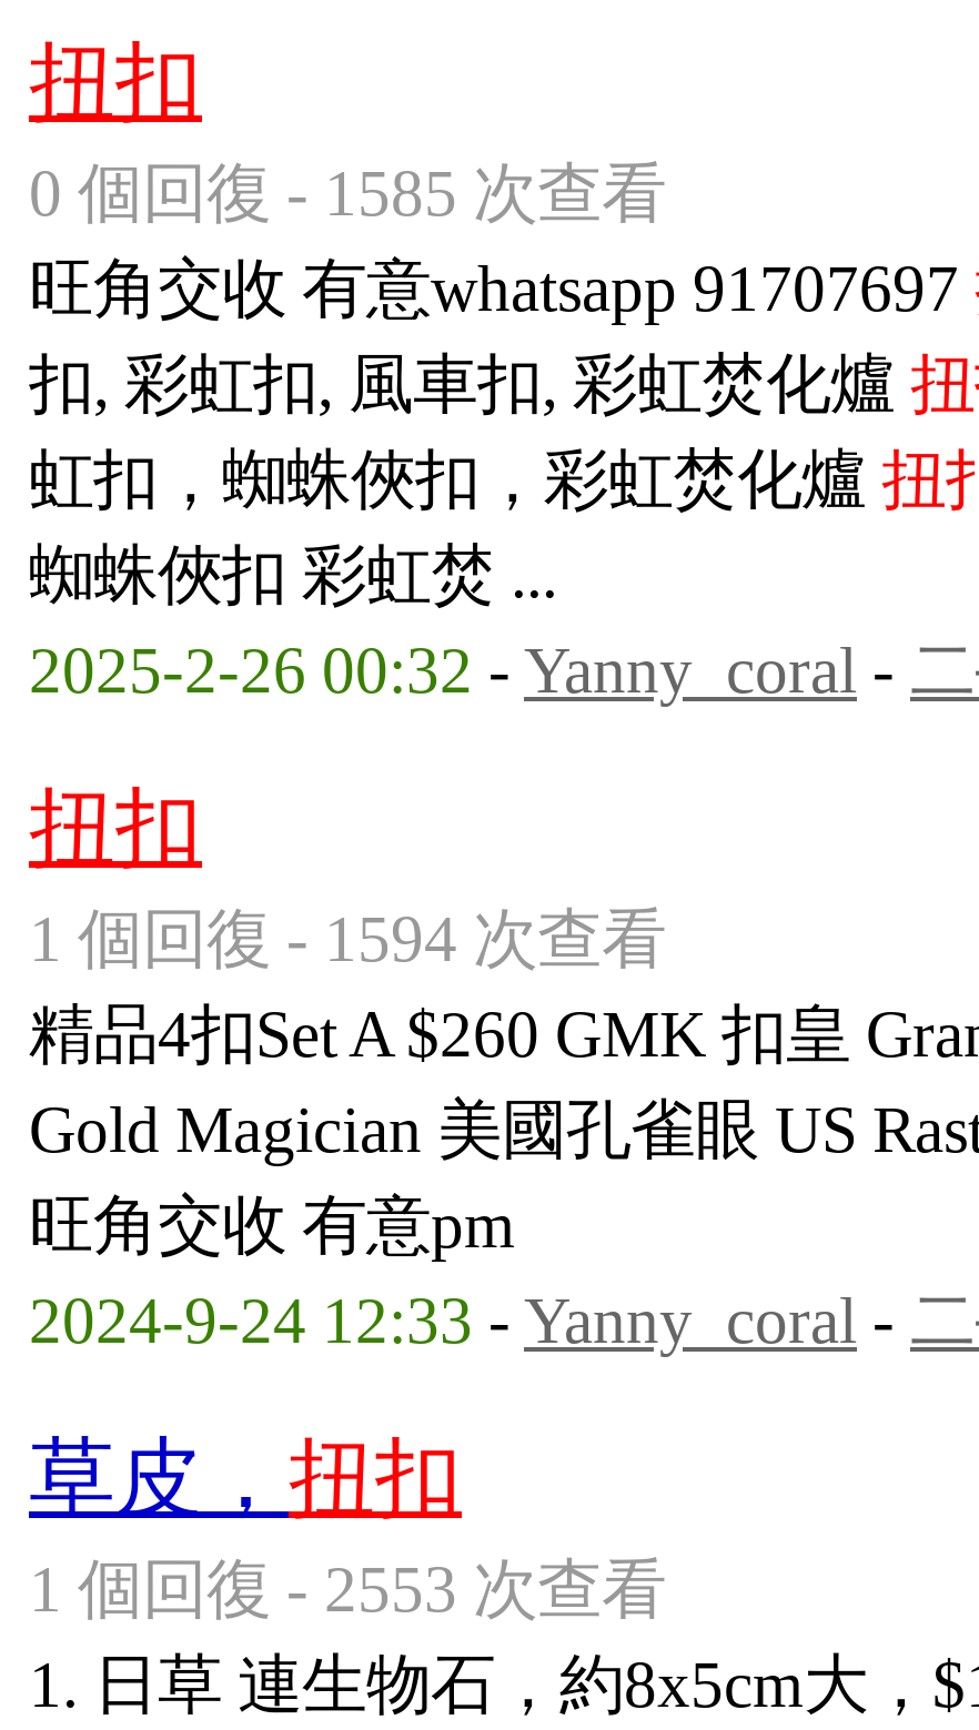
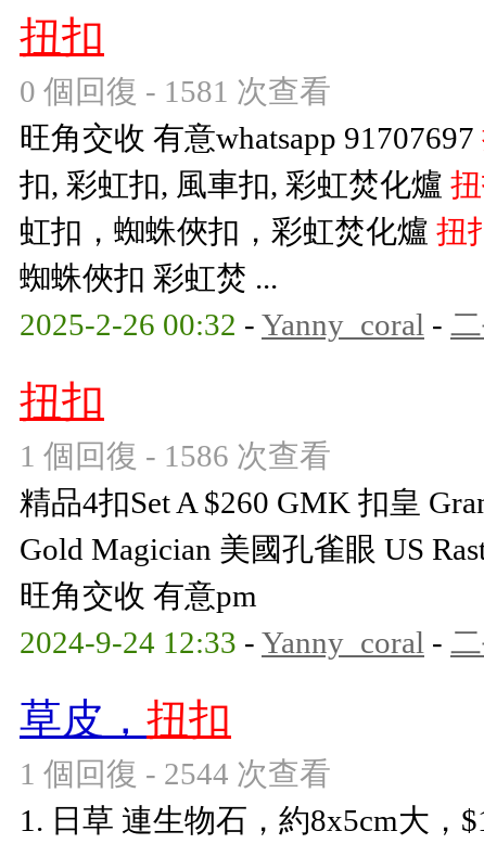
[29,158,666,229] 0 個回復 - 1585 次查看 -> [20,74,331,108] 0 個回復 - 1581 次查看
[29,903,666,974] 1 個回復 - 1594 次查看 -> [20,438,331,473] 1 個回復 - 1586 次查看
[29,1554,666,1625] 1 個回復 - 2553 次查看 -> [20,756,331,791] 1 個回復 - 2544 次查看

